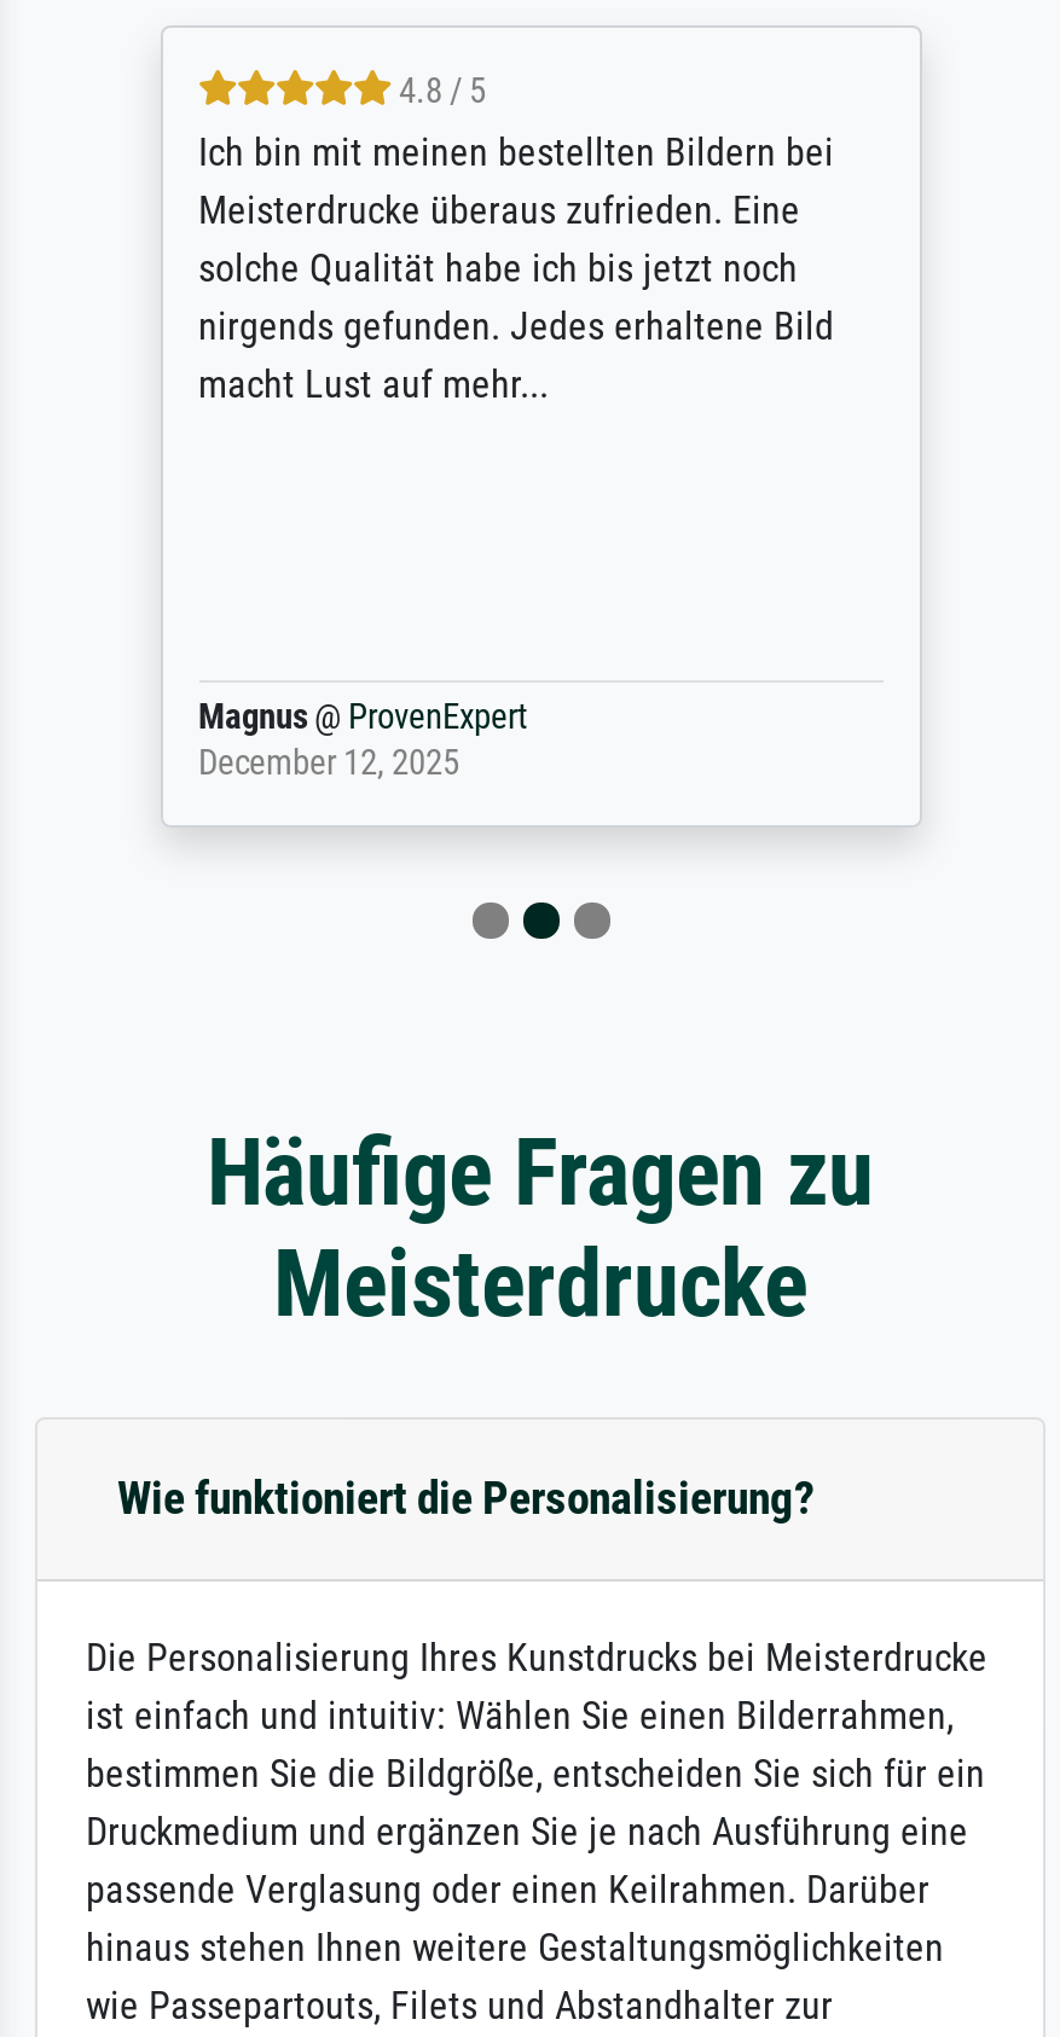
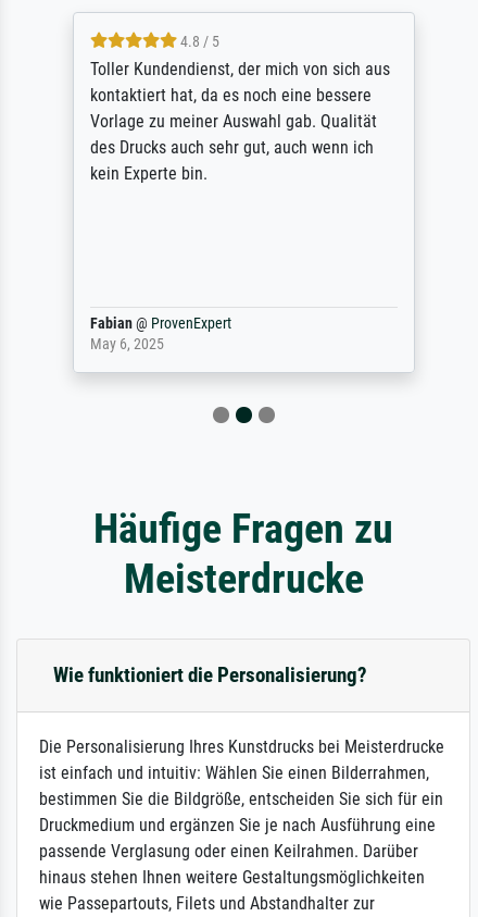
[198,131,834,409] Ich bin mit meinen bestellten Bildern bei | Meisterdrucke überaus zufrieden. Eine | solche Qualität habe ich bis jetzt noch | nirgends gefunden. Jedes erhaltene Bild | macht Lust auf mehr... -> [90,59,389,184] Toller Kundendienst, der mich von sich aus | kontaktiert hat, da es noch eine bessere | Vorlage zu meiner Auswahl gab. Qualität | des Drucks auch sehr gut, auch wenn ich | kein Experte bin.
[198,699,527,786] Magnus @ ProvenExpert | December 12, 2025 -> [90,315,231,354] Fabian @ ProvenExpert | May 6, 2025

